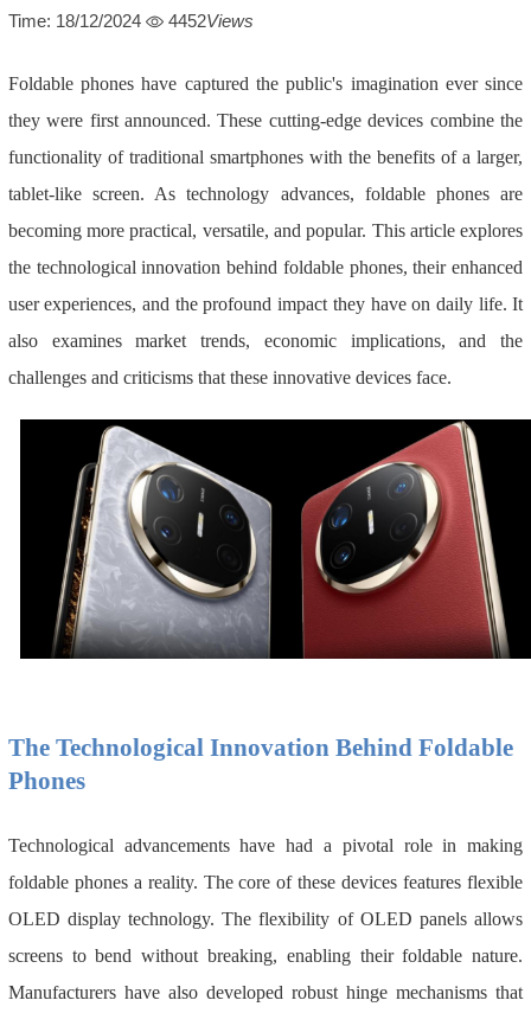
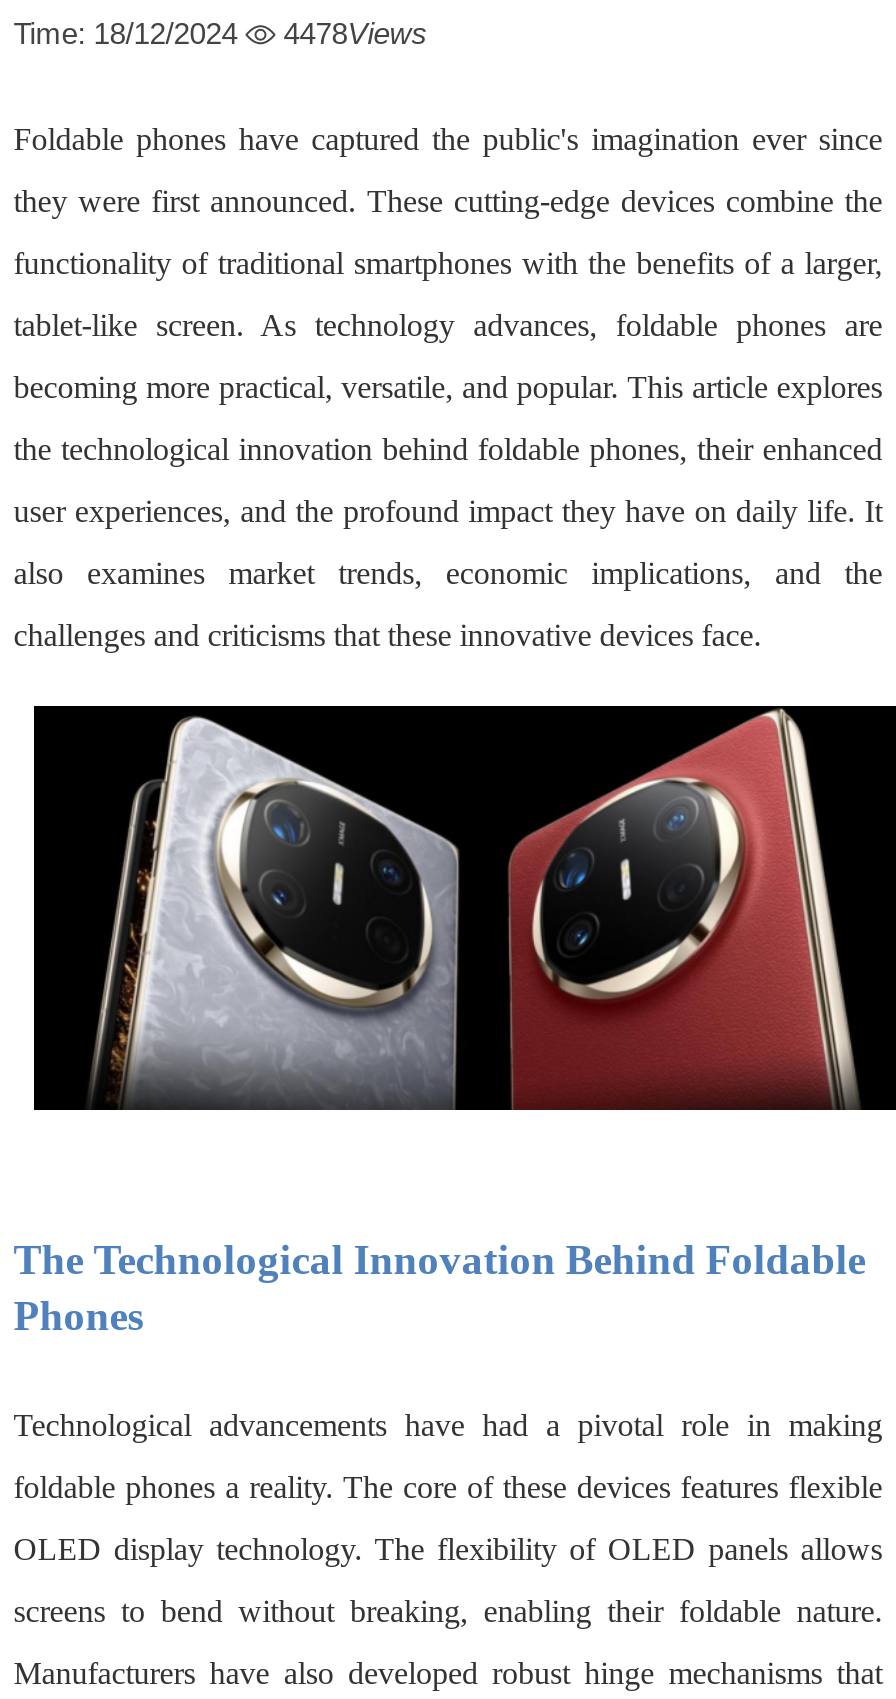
[8,11,253,31] Time: 18/12/2024 4452Views -> [13,16,427,50] Time: 18/12/2024 4478Views

